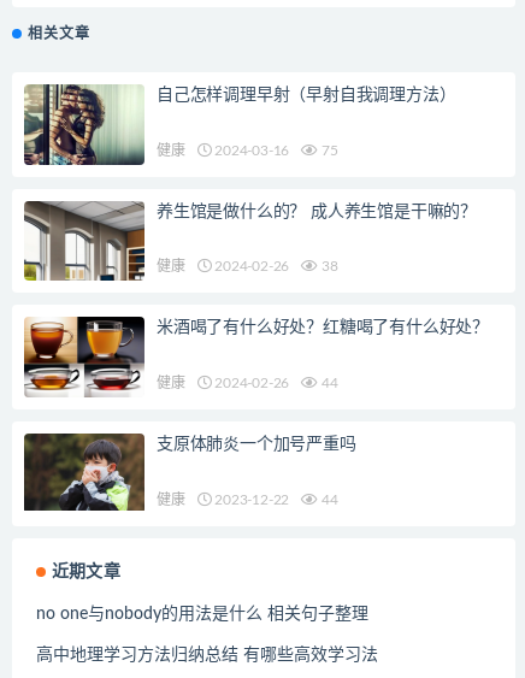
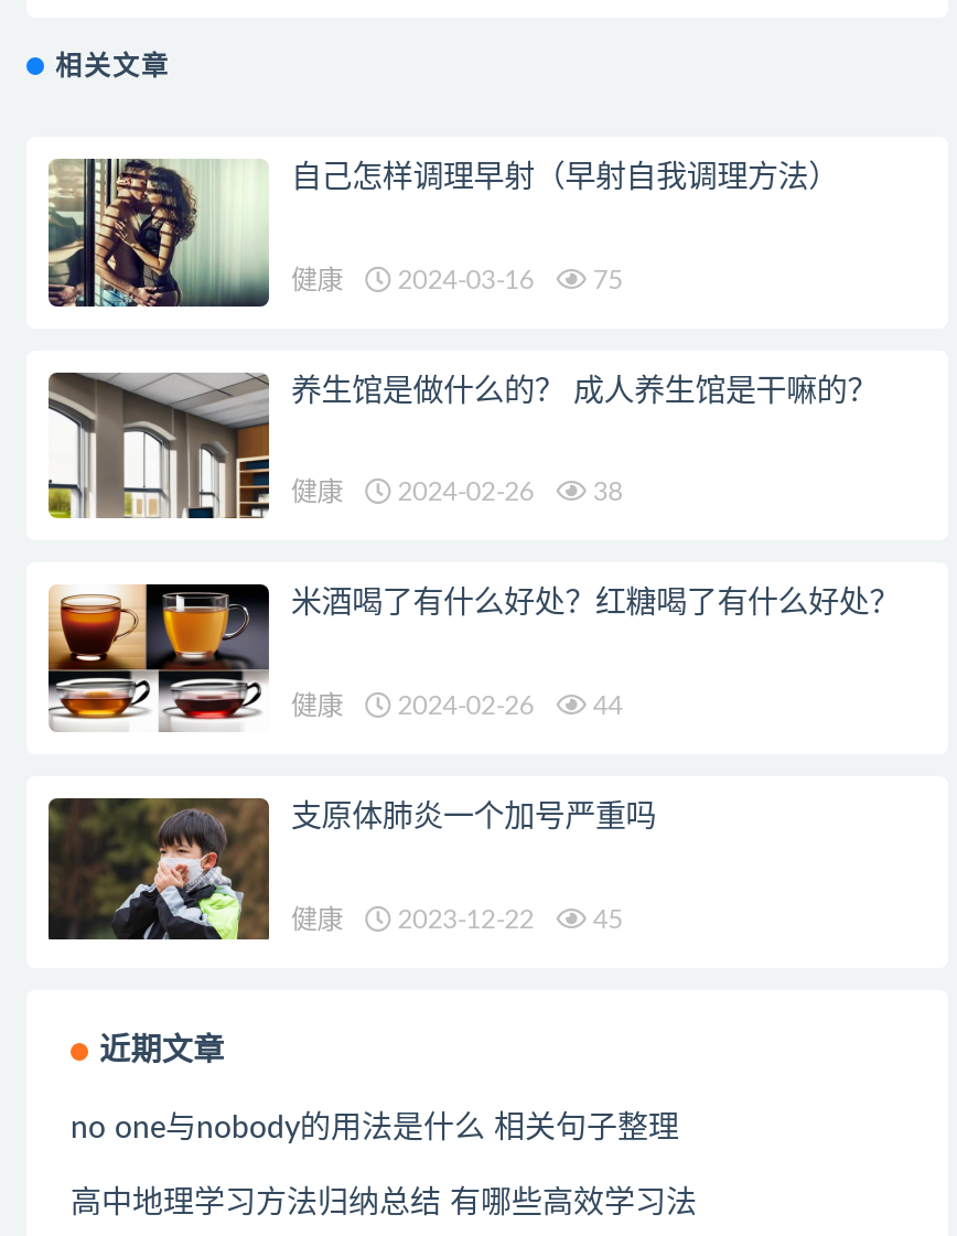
[157,492,338,507] 健康 2023-12-22 44 -> [291,905,623,932] 健康 2023-12-22 45

